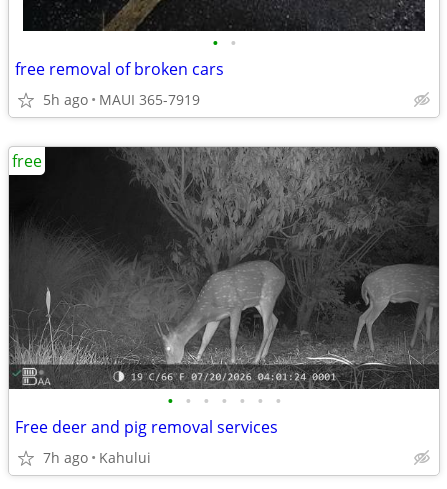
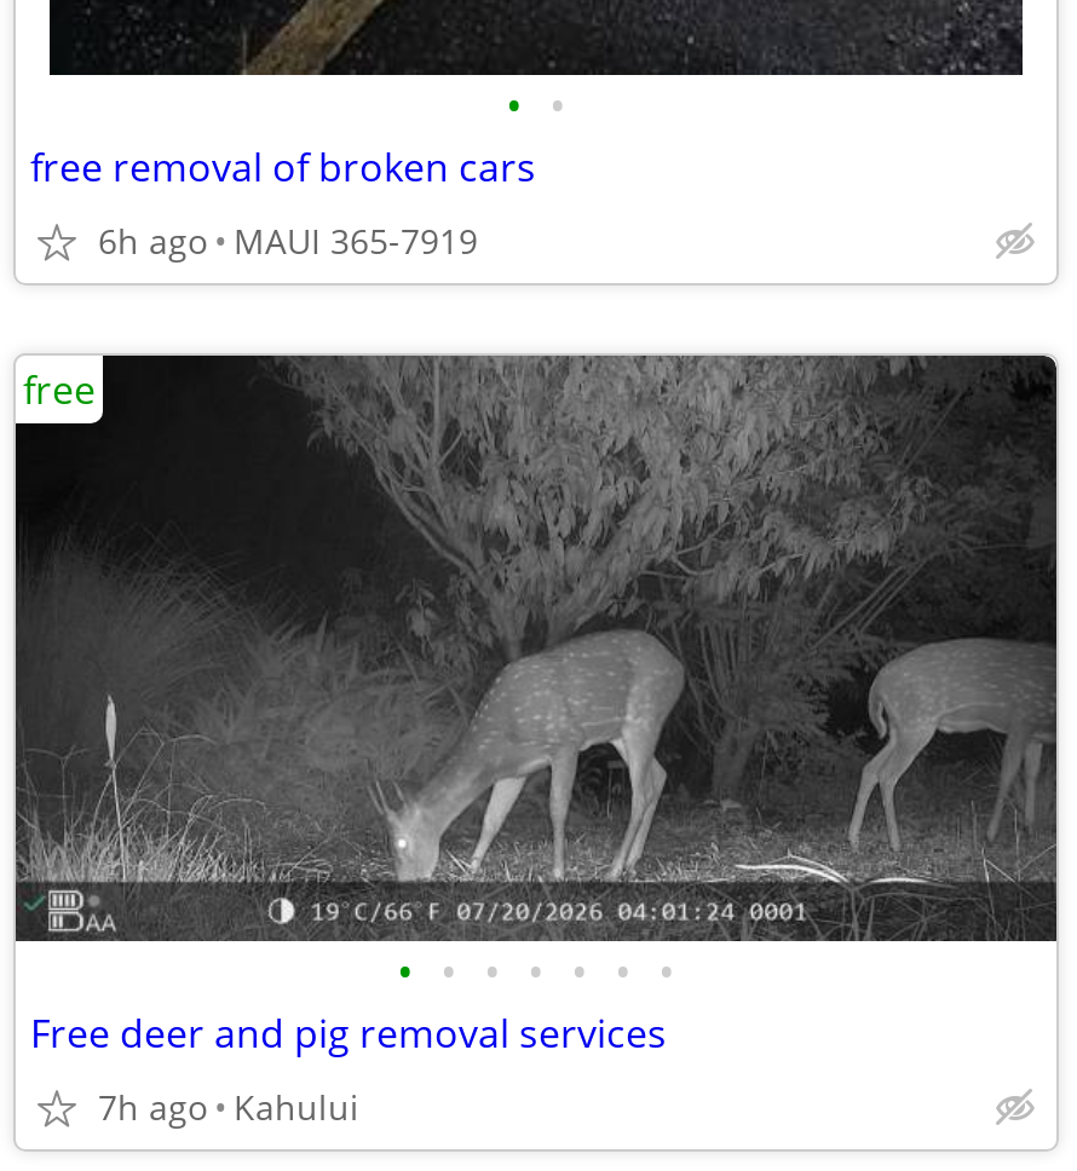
[43,90,200,109] 5h ago MAUI 365-7919 -> [98,218,478,264] 6h ago MAUI 365-7919

